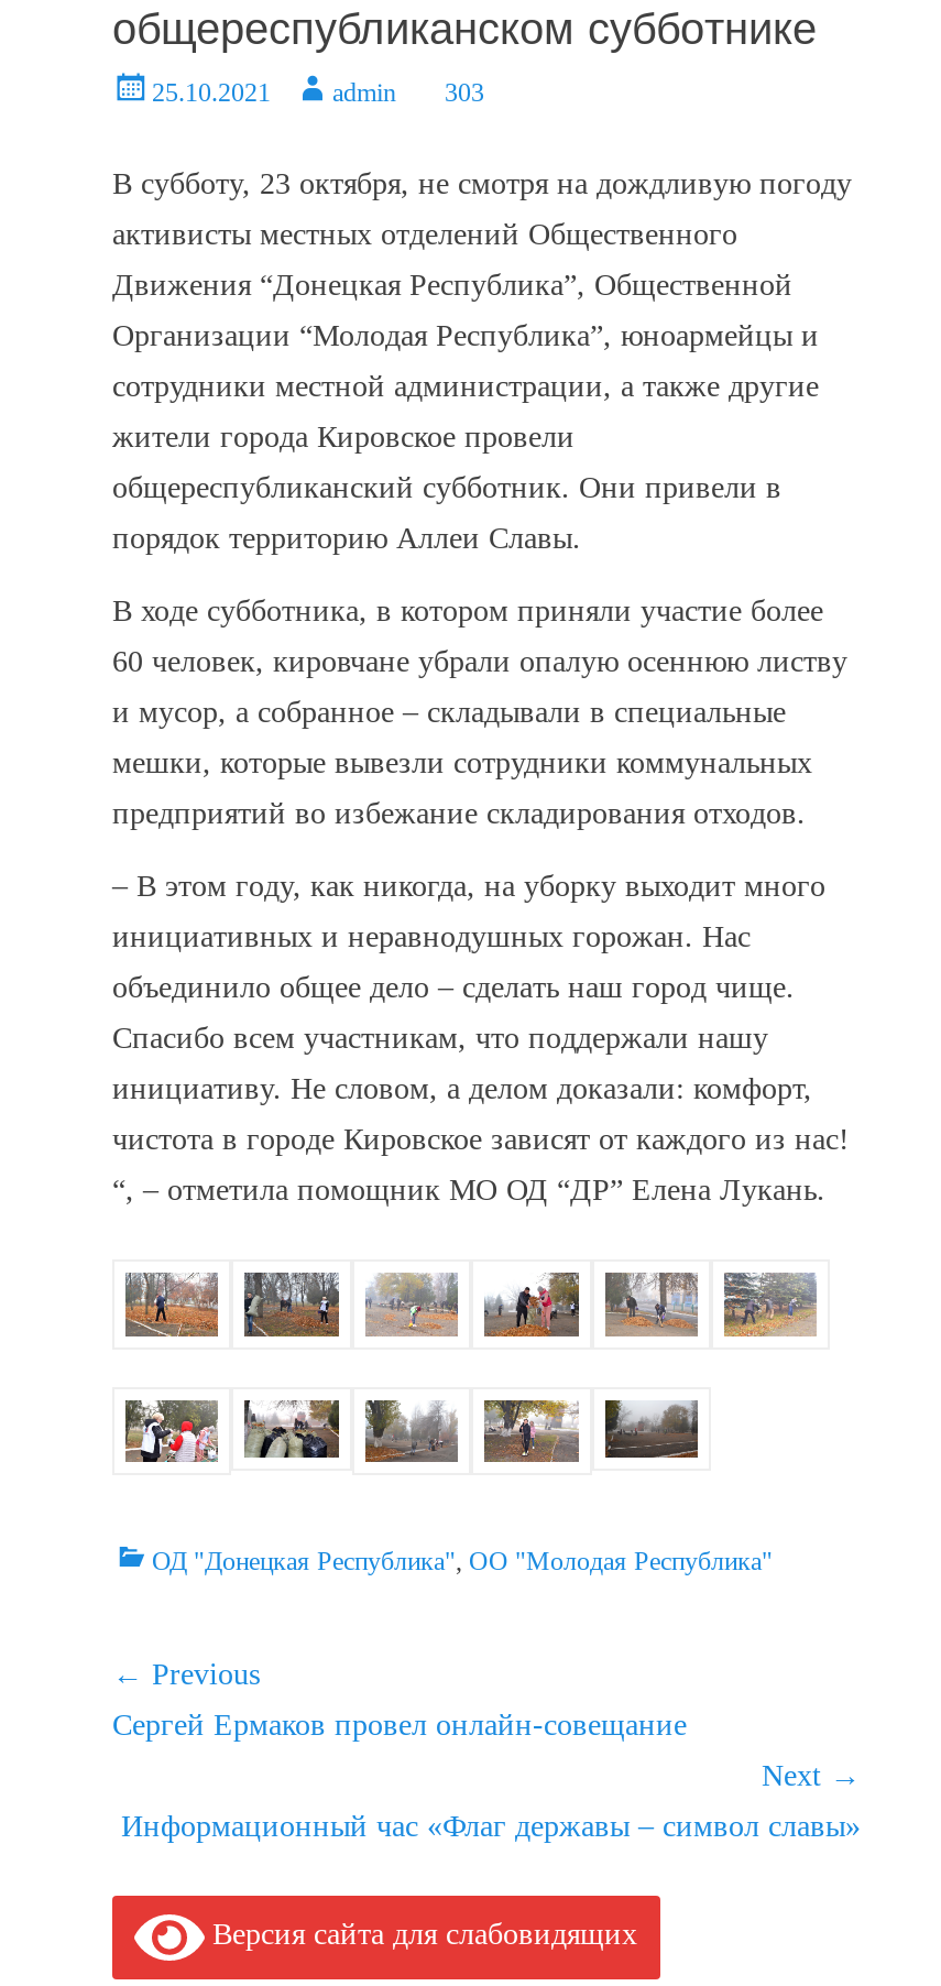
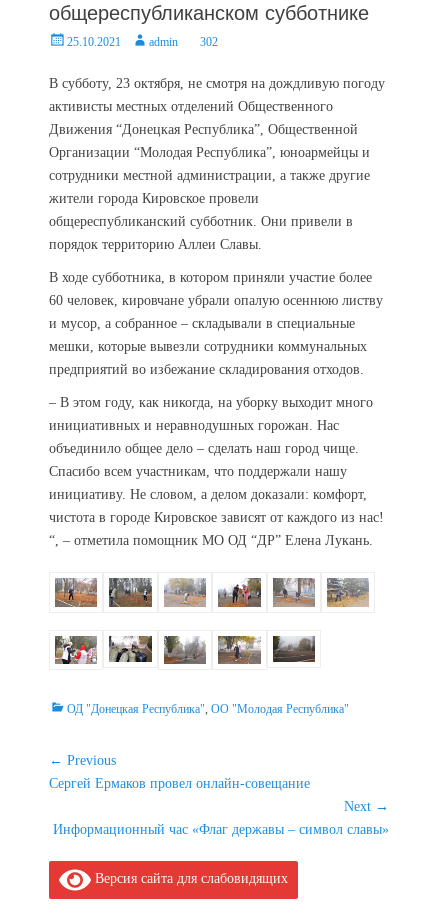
[438,78,484,109] 303 -> [197,35,218,49] 302

